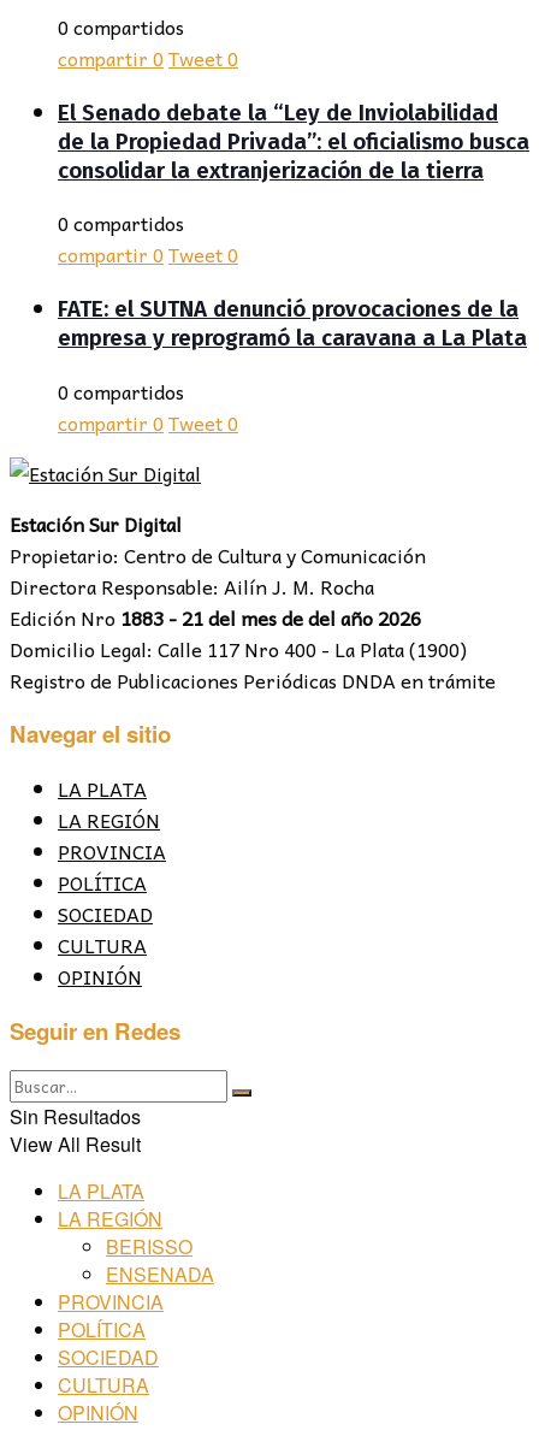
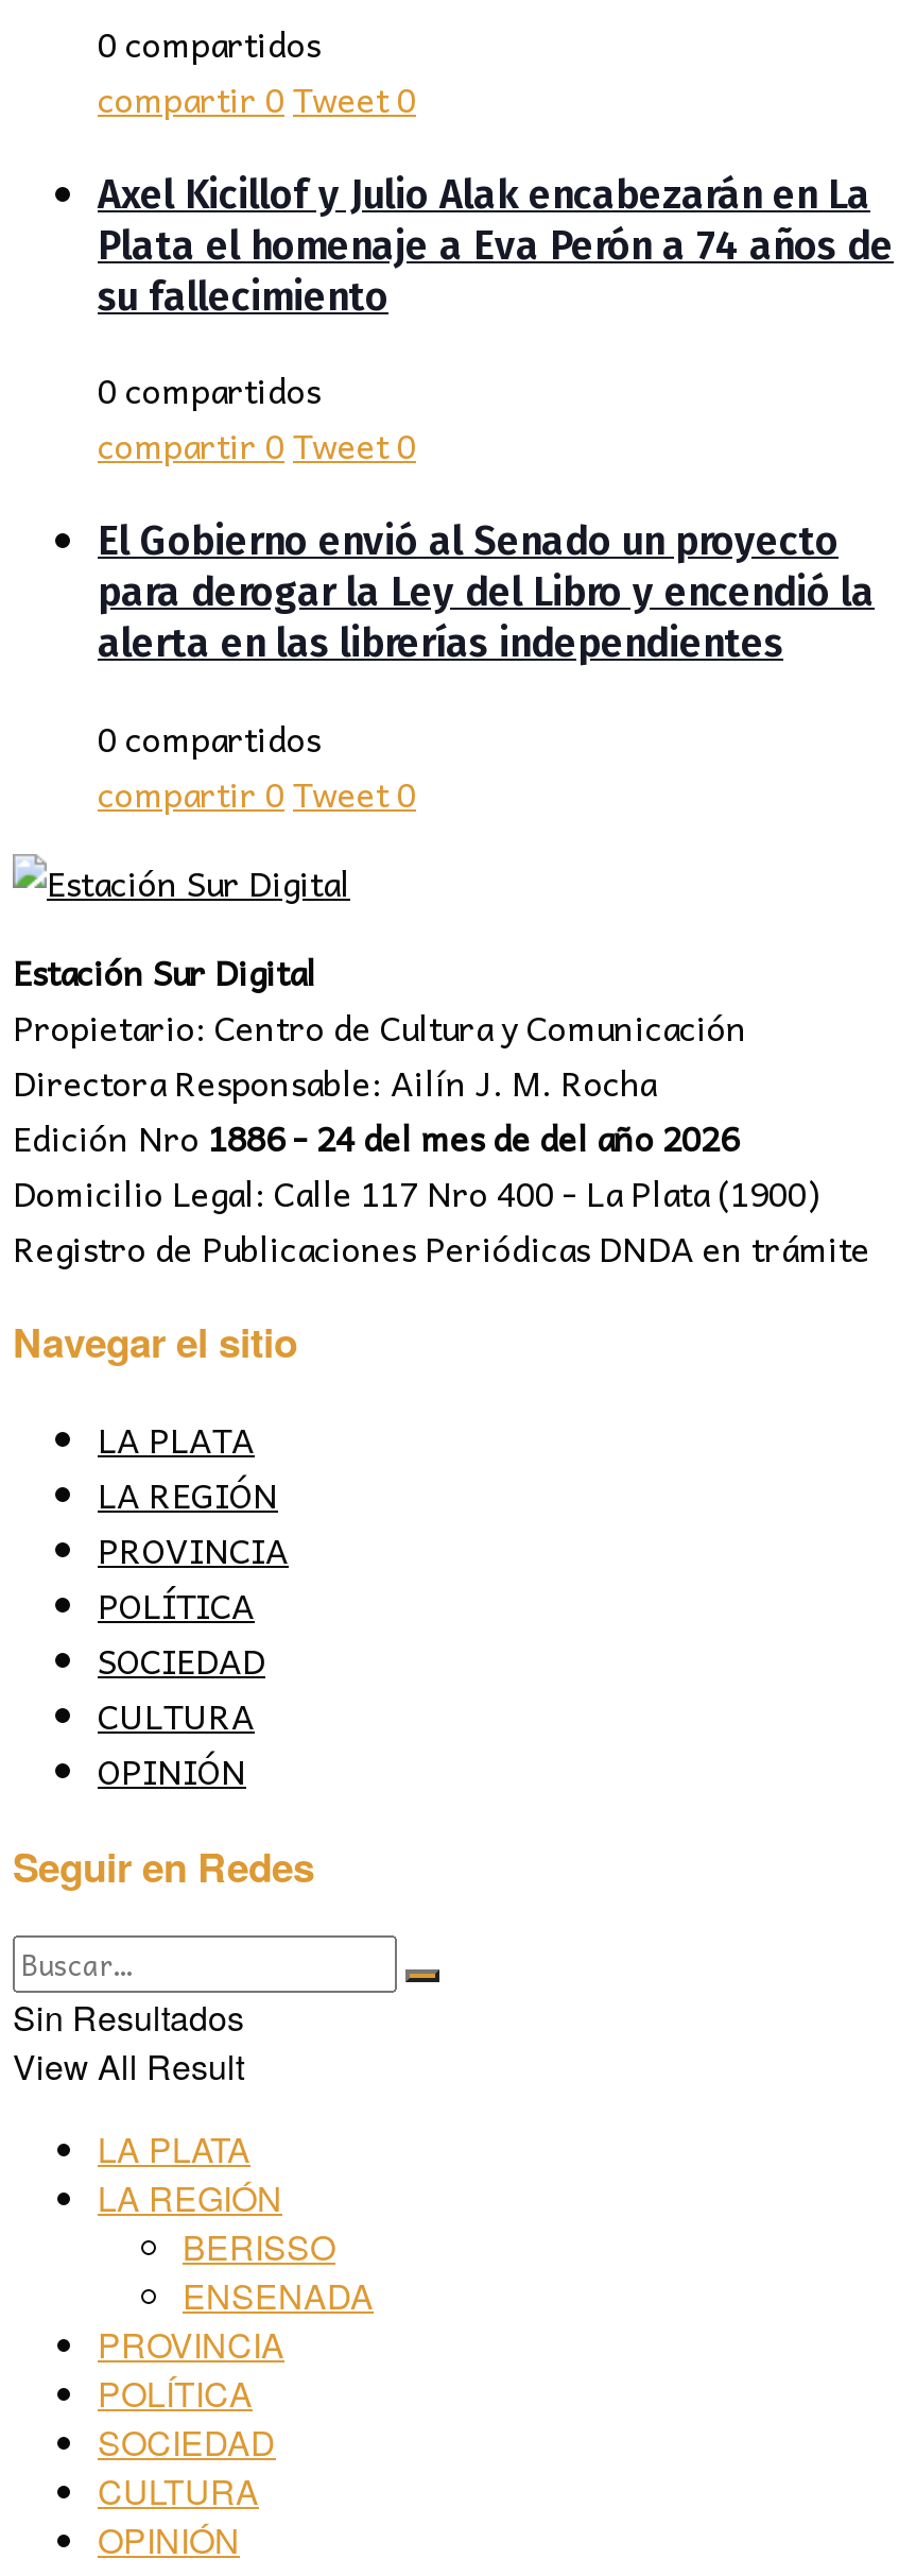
[58,99,529,184] El Senado debate la “Ley de Inviolabilidad | de la Propiedad Privada”: el oficialismo busca | consolidar la extranjerización de la tierra -> [98,171,894,320] Axel Kicillof y Julio Alak encabezarán en La | Plata el homenaje a Eva Perón a 74 años de | su fallecimiento
[58,296,527,351] FATE: el SUTNA denunció provocaciones de la | empresa y reprogramó la caravana a La Plata -> [98,518,875,667] El Gobierno envió al Senado un proyecto | para derogar la Ley del Libro y encendió la | alerta en las librerías independientes
[10,601,421,633] Edición Nro 1883 - 21 del mes de del año 2026 -> [13,1108,739,1164] Edición Nro 1886 - 24 del mes de del año 2026

